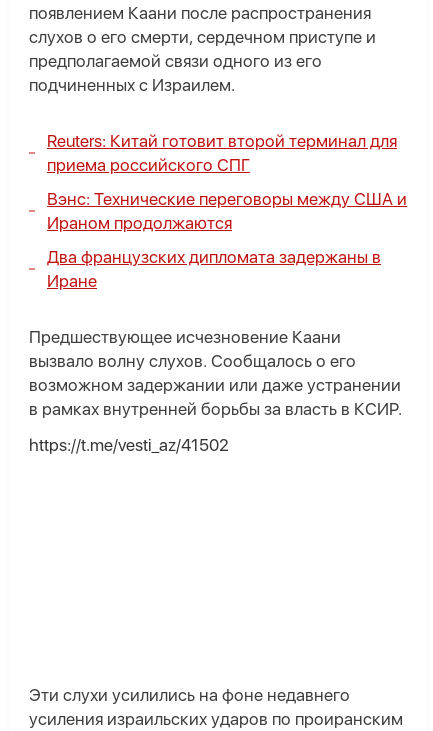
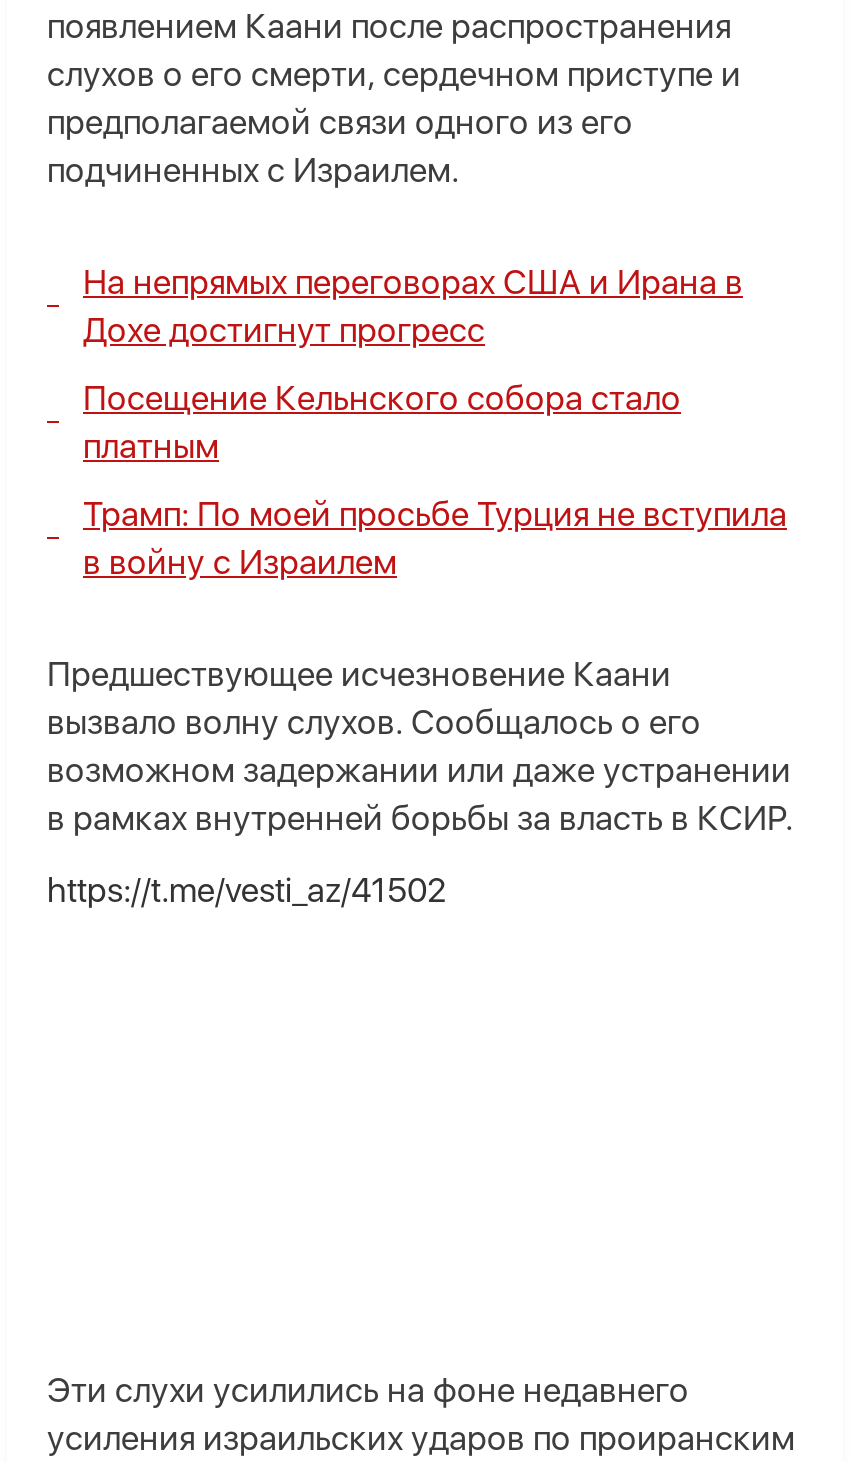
[47,131,397,175] Reuters: Китай готовит второй терминал для | приема российского СПГ -> [83,263,743,351] На непрямых переговорах США и Ирана в | Дохе достигнут прогресс
[47,189,407,233] Вэнс: Технические переговоры между США и | Ираном продолжаются -> [83,379,681,467] Посещение Кельнского собора стало | платным
[47,247,381,291] Два французских дипломата задержаны в | Иране -> [83,495,787,583] Трамп: По моей просьбе Турция не вступила | в войну с Израилем

